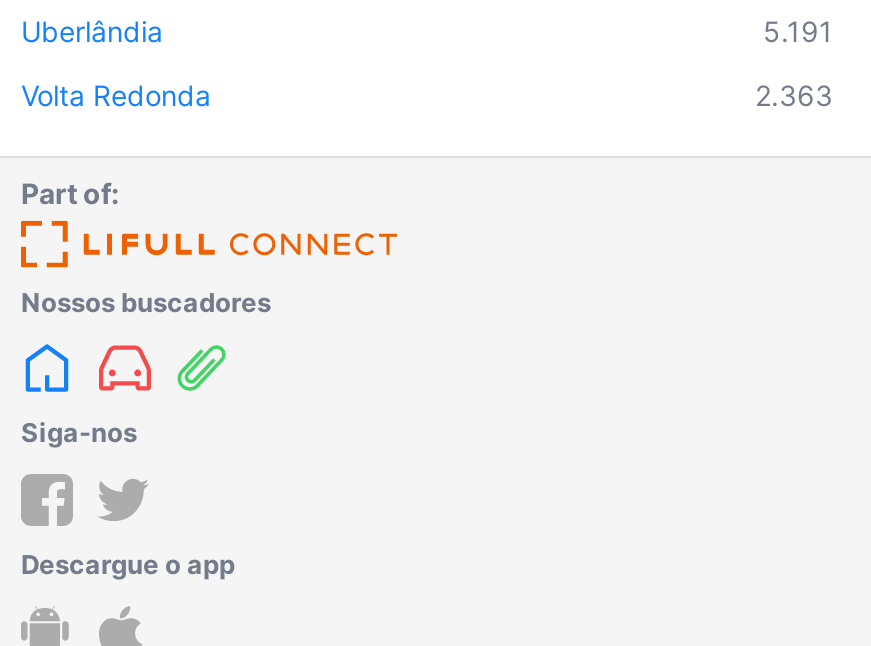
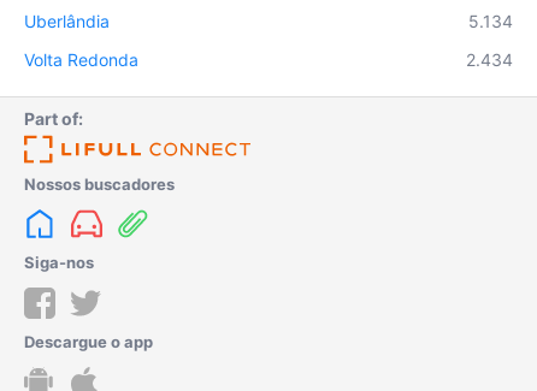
[763,13,833,47] 5.191 -> [468,10,513,31] 5.134
[755,77,833,111] 2.363 -> [466,49,513,69] 2.434

